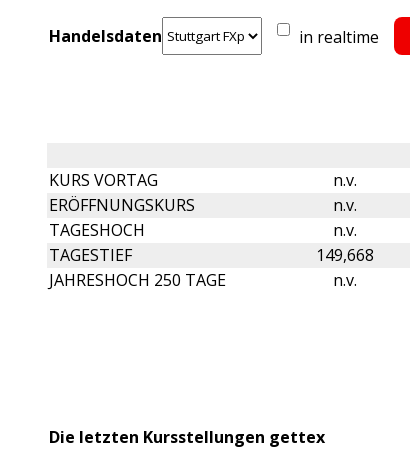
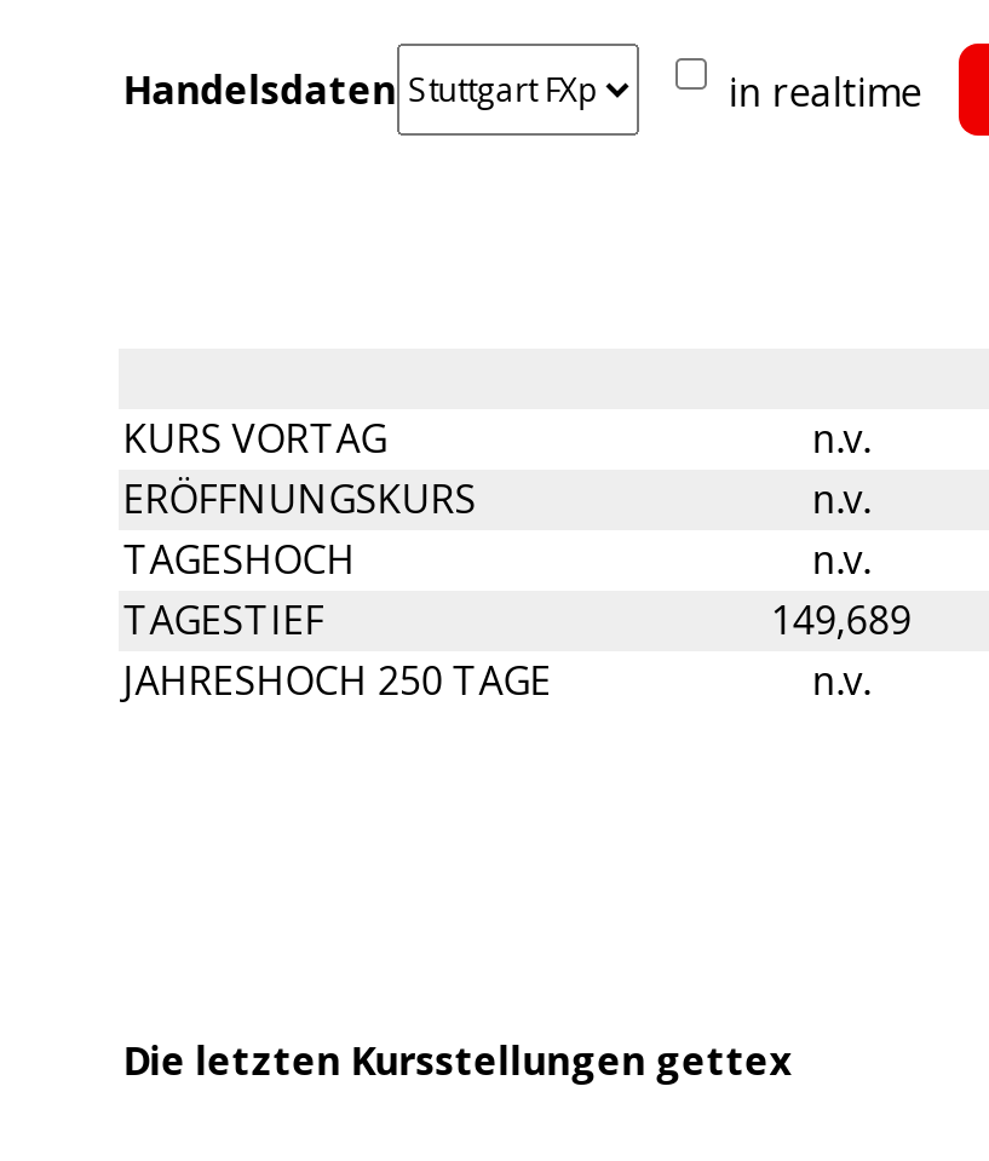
[316,244,378,266] 149,668 -> [771,593,921,646] 149,689

